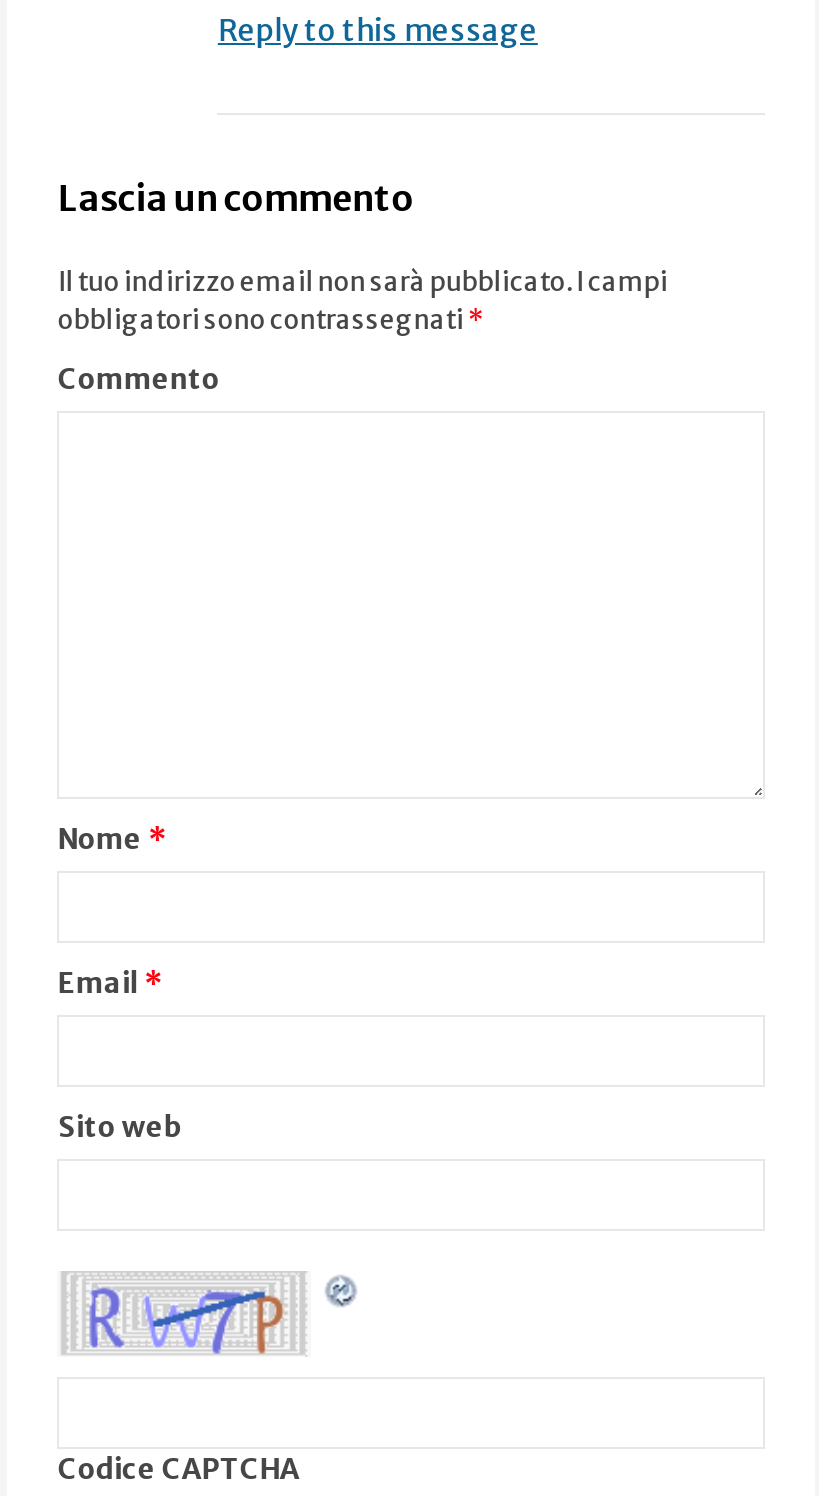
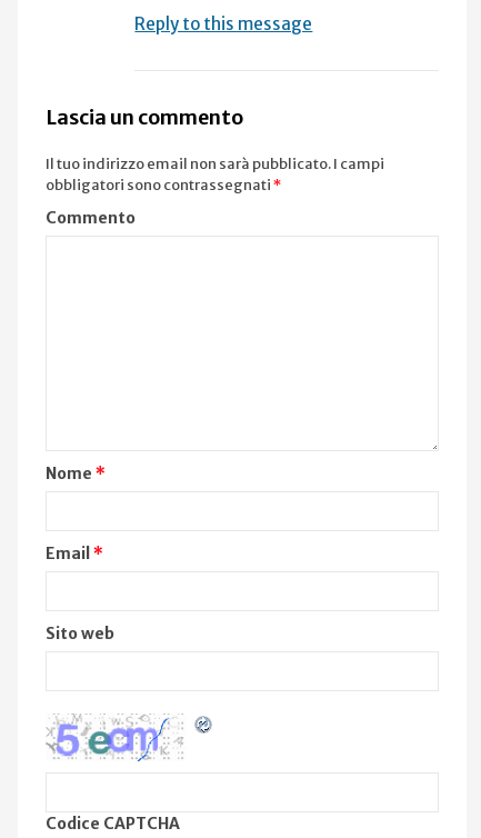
[59,1270,309,1356] [image] -> [48,714,183,762] [image]

